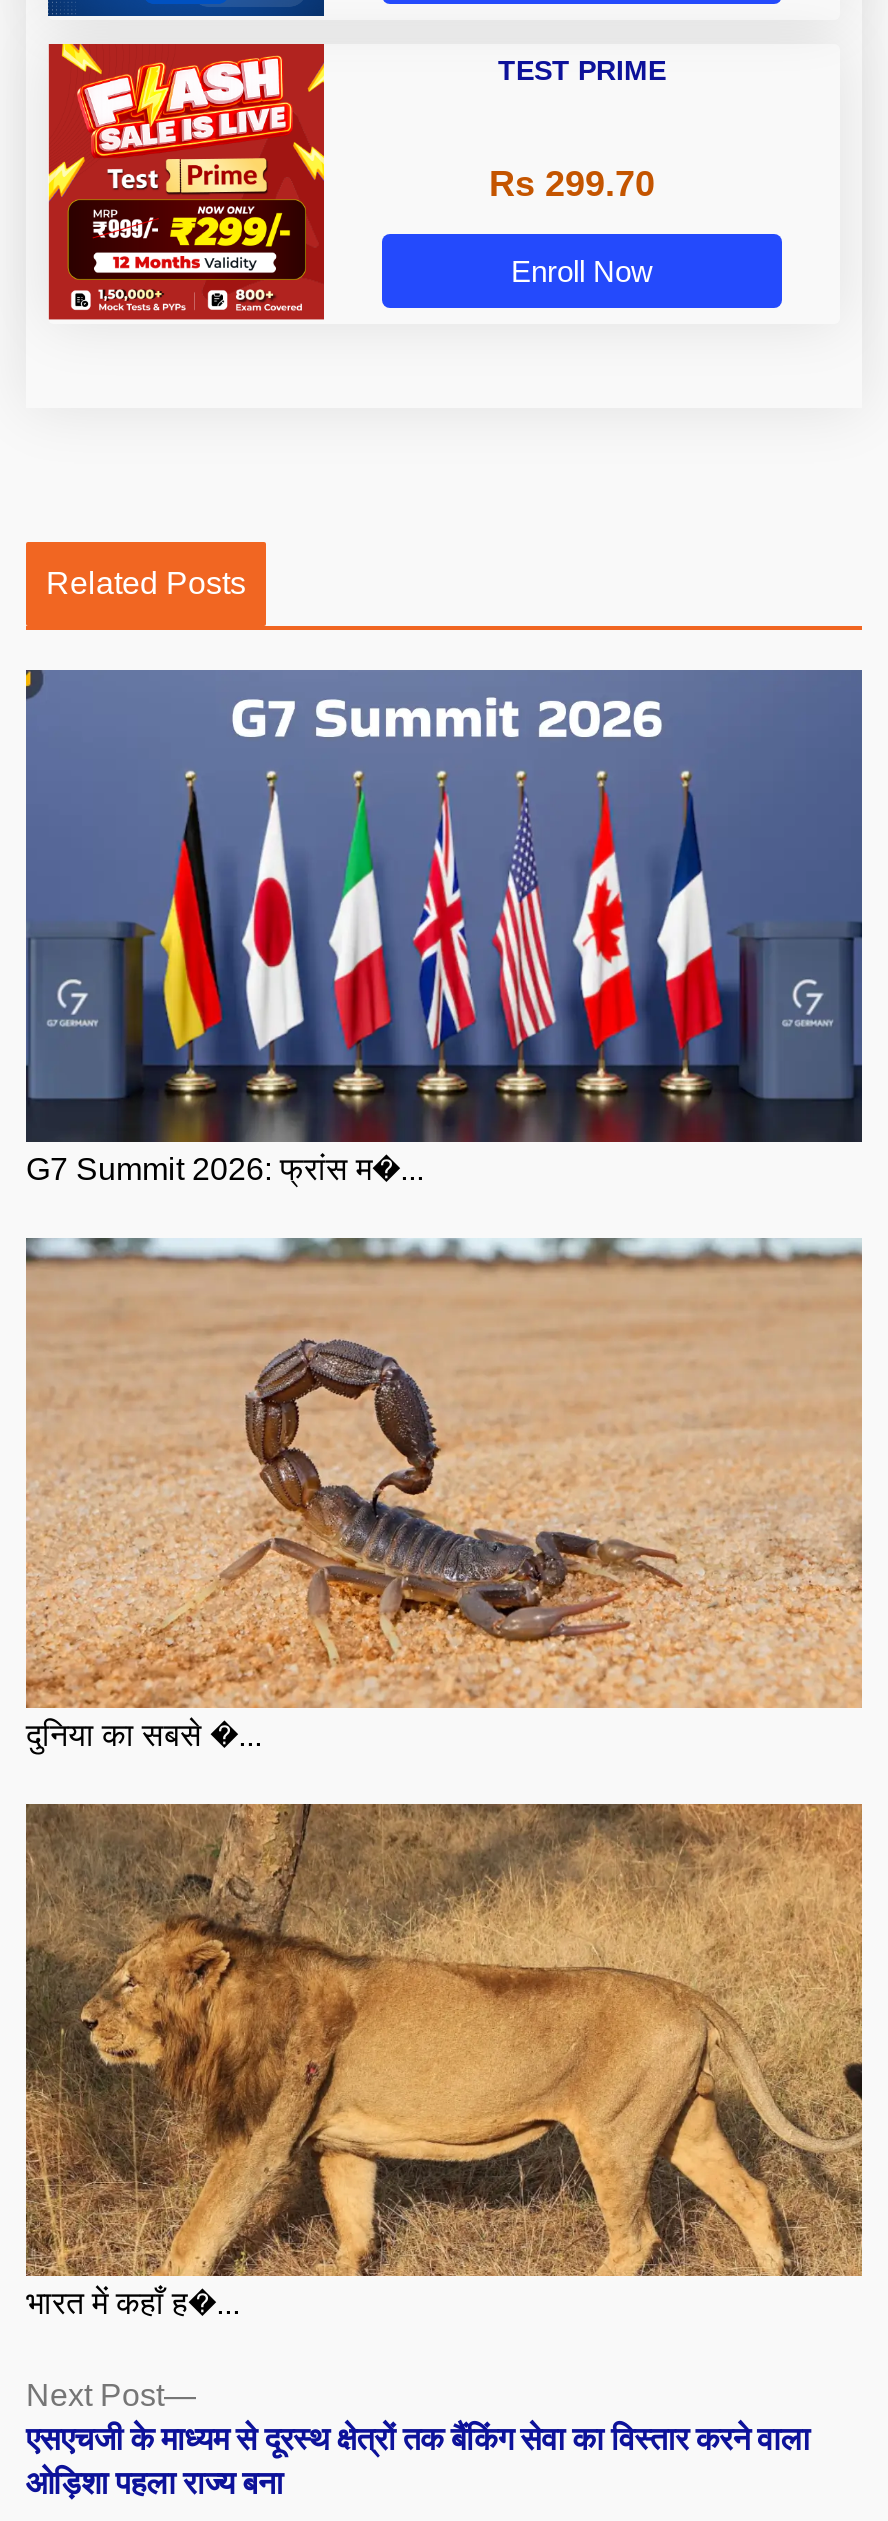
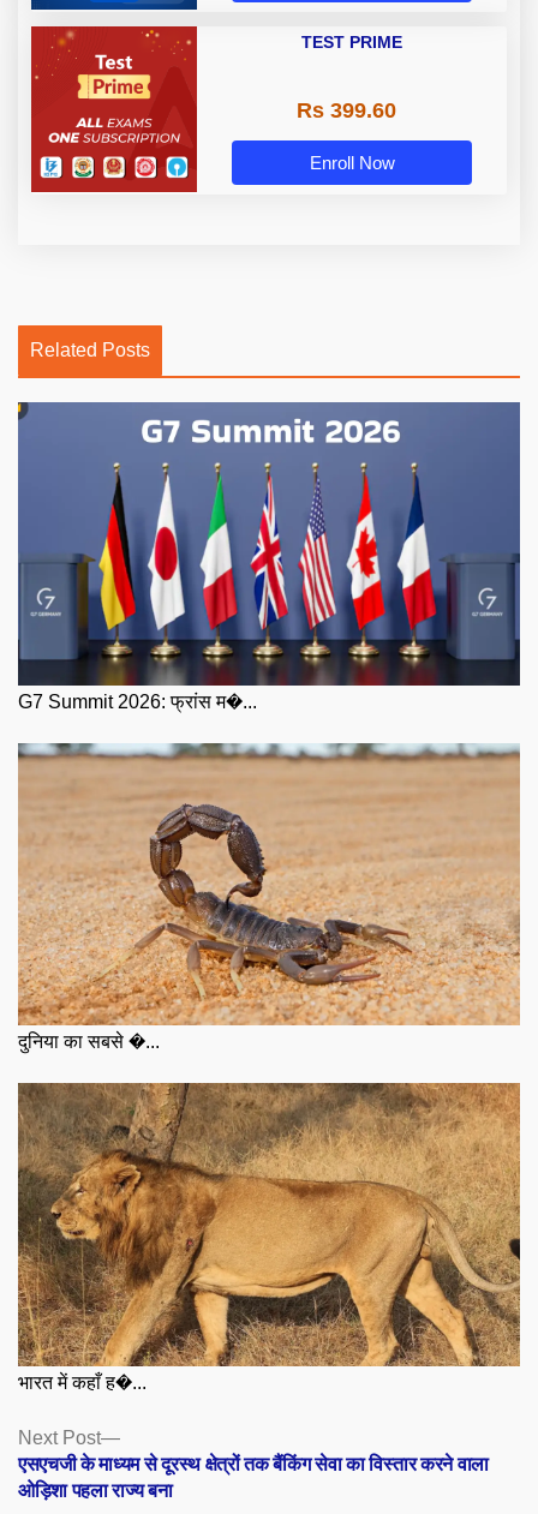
[46,42,326,314] [image] -> [30,25,198,187] [image]
[489,164,655,204] Rs 299.70 -> [296,99,396,123] Rs 399.60

